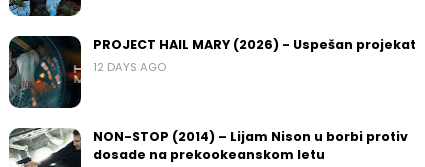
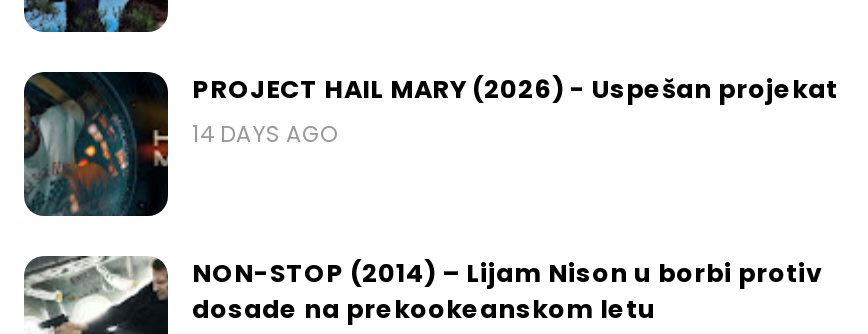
[93,59,166,75] 12 DAYS AGO -> [192,118,338,150] 14 DAYS AGO

